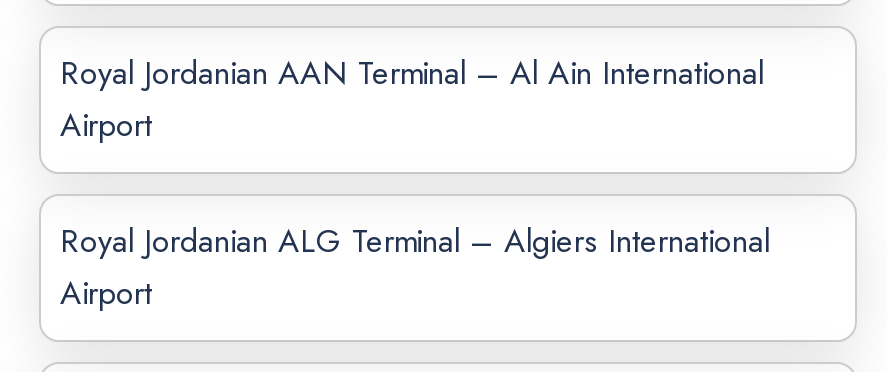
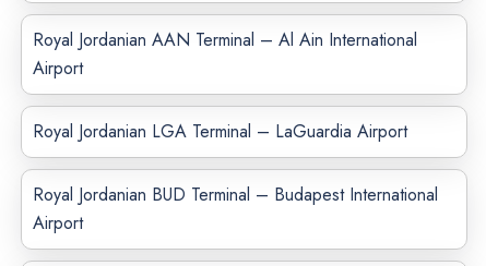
[60,219,770,265] Royal Jordanian ALG Terminal – Algiers International -> [32,119,437,208] Royal Jordanian LGA Terminal – LaGuardia Airport | Royal Jordanian BUD Terminal – Budapest International

